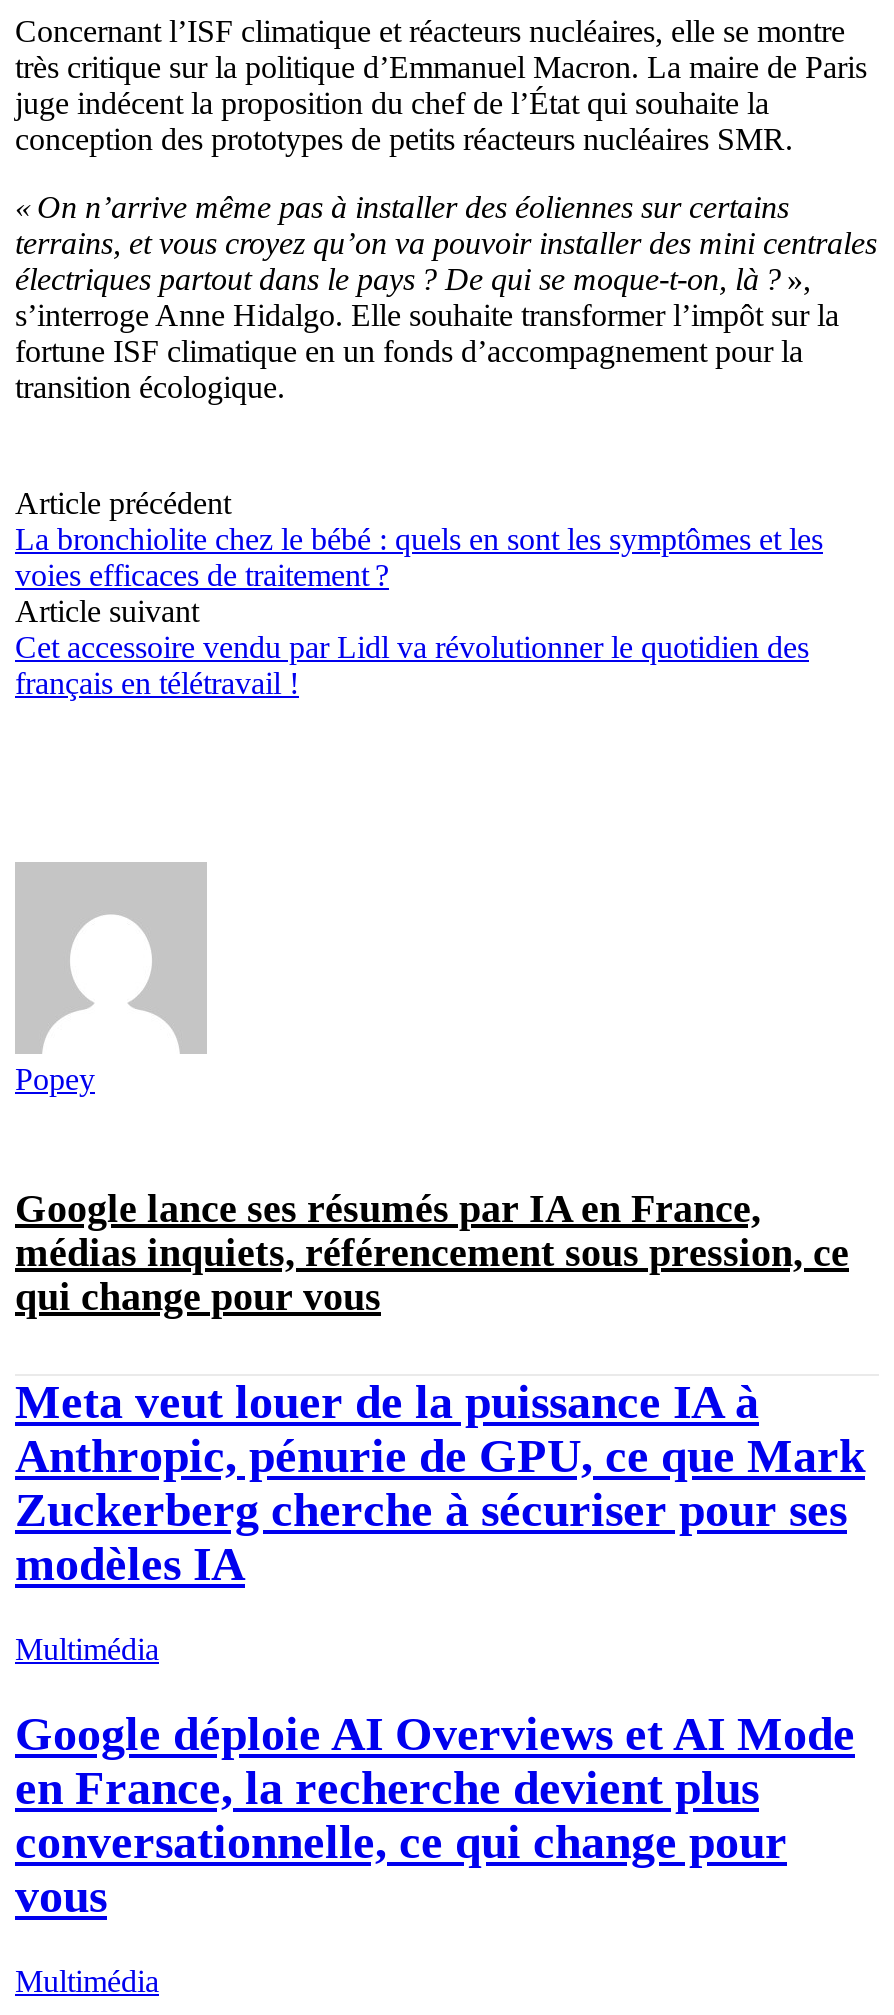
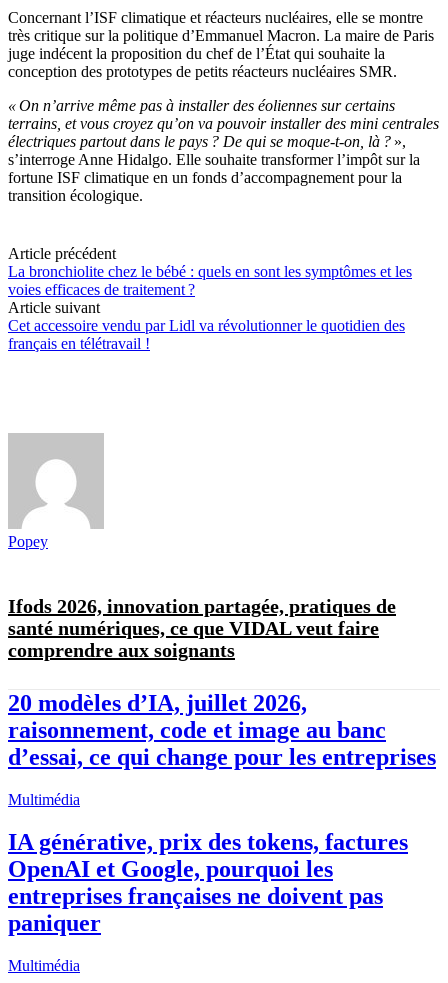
[15,1186,849,1318] Google lance ses résumés par IA en France, | médias inquiets, référencement sous pression, ce | qui change pour vous -> [8,595,396,661] Ifods 2026, innovation partagée, pratiques de | santé numériques, ce que VIDAL veut faire | comprendre aux soignants
[15,1376,865,1590] Meta veut louer de la puissance IA à | Anthropic, pénurie de GPU, ce que Mark | Zuckerberg cherche à sécuriser pour ses | modèles IA -> [8,690,436,770] 20 modèles d’IA, juillet 2026, | raisonnement, code et image au banc | d’essai, ce qui change pour les entreprises
[15,1707,855,1921] Google déploie AI Overviews et AI Mode | en France, la recherche devient plus | conversationnelle, ce qui change pour | vous -> [8,829,408,936] IA générative, prix des tokens, factures | OpenAI et Google, pourquoi les | entreprises françaises ne doivent pas | paniquer

